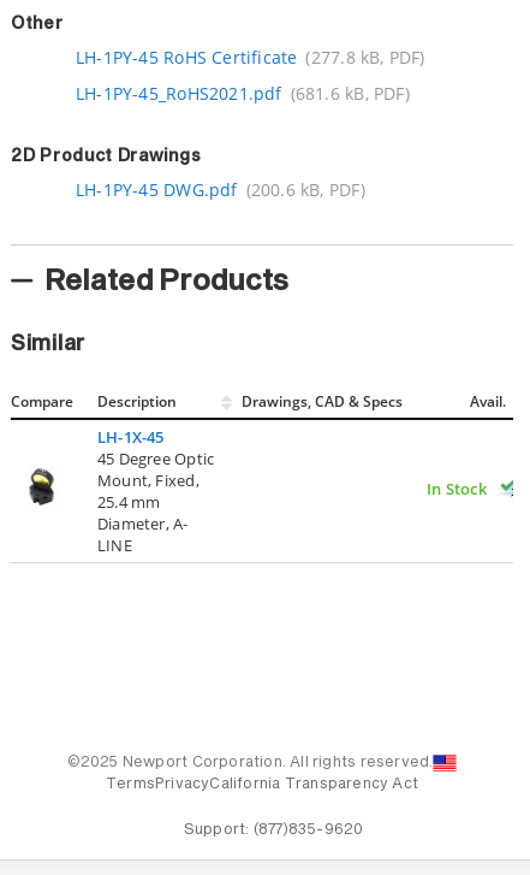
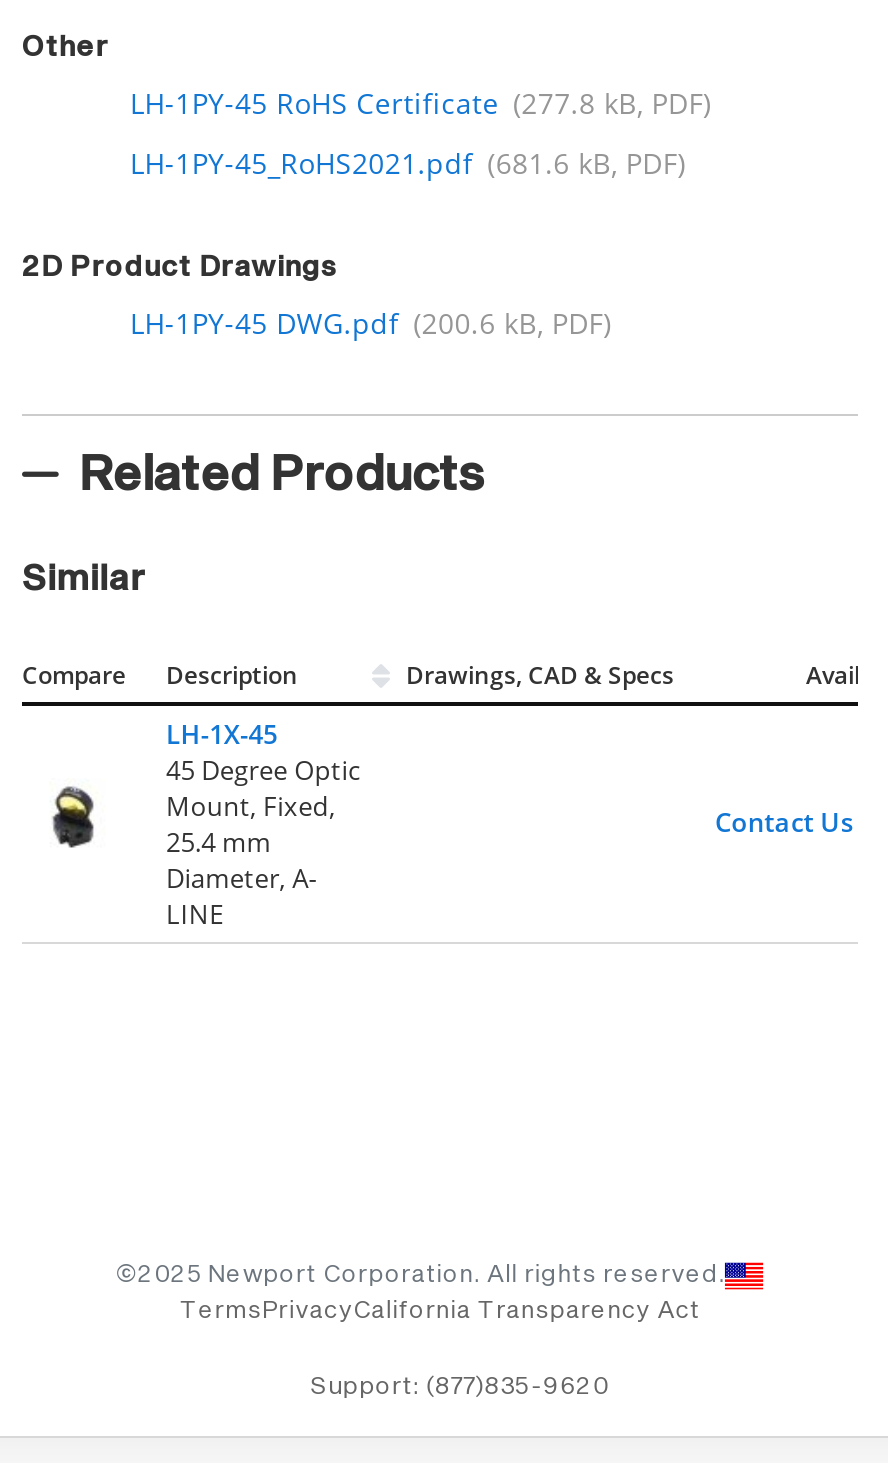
[427,478,486,500] In Stock -> [715,803,853,839] Contact Us

